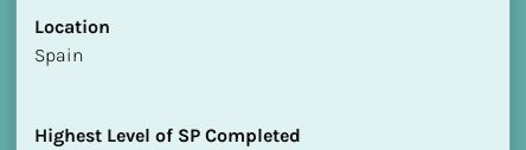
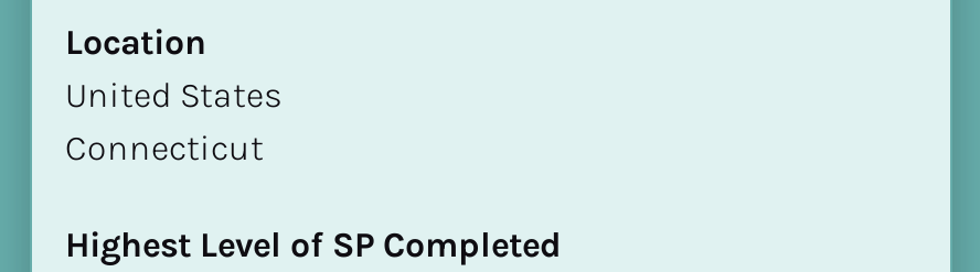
[34,43,84,66] Spain -> [65,73,281,168] United States | Connecticut

